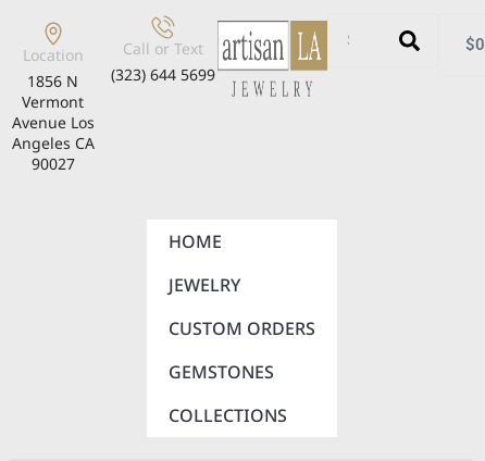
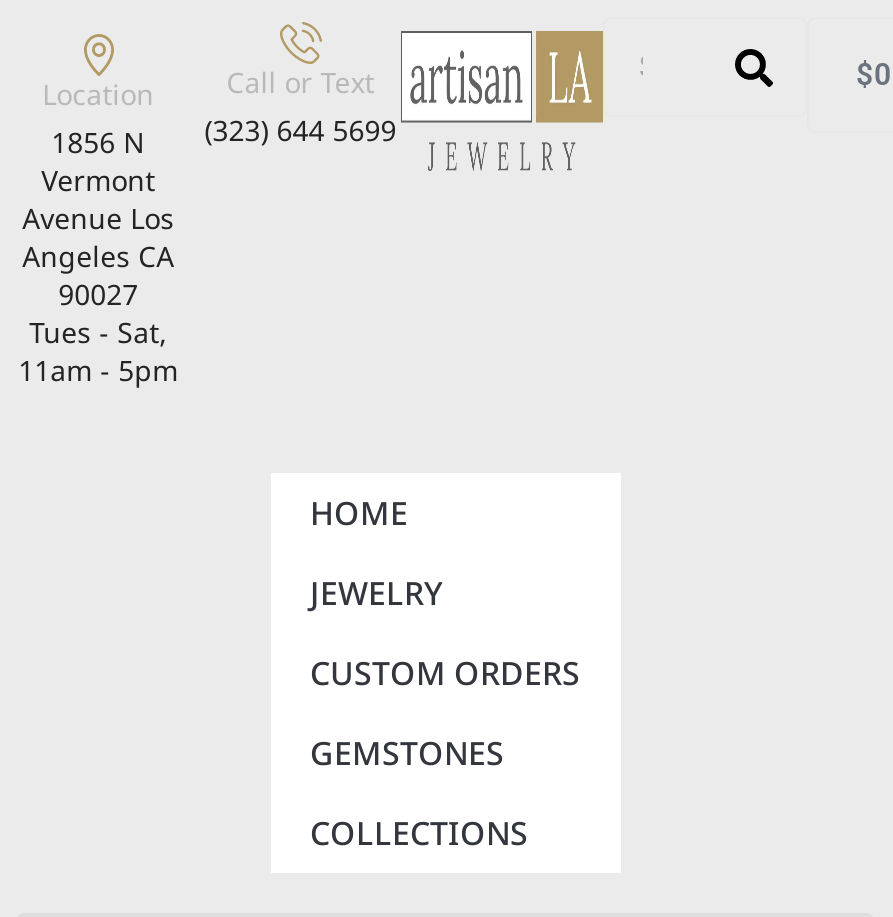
none -> [18,313,178,389] Tues - Sat, | 11am - 5pm

